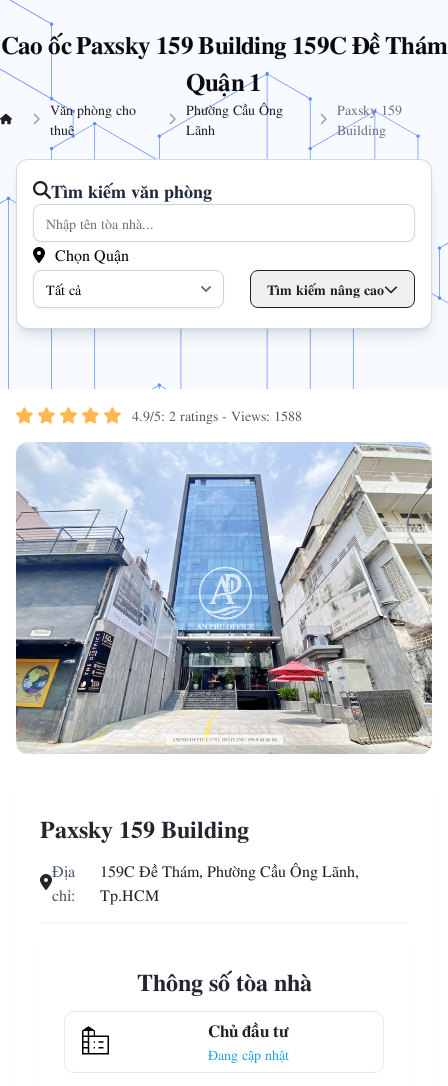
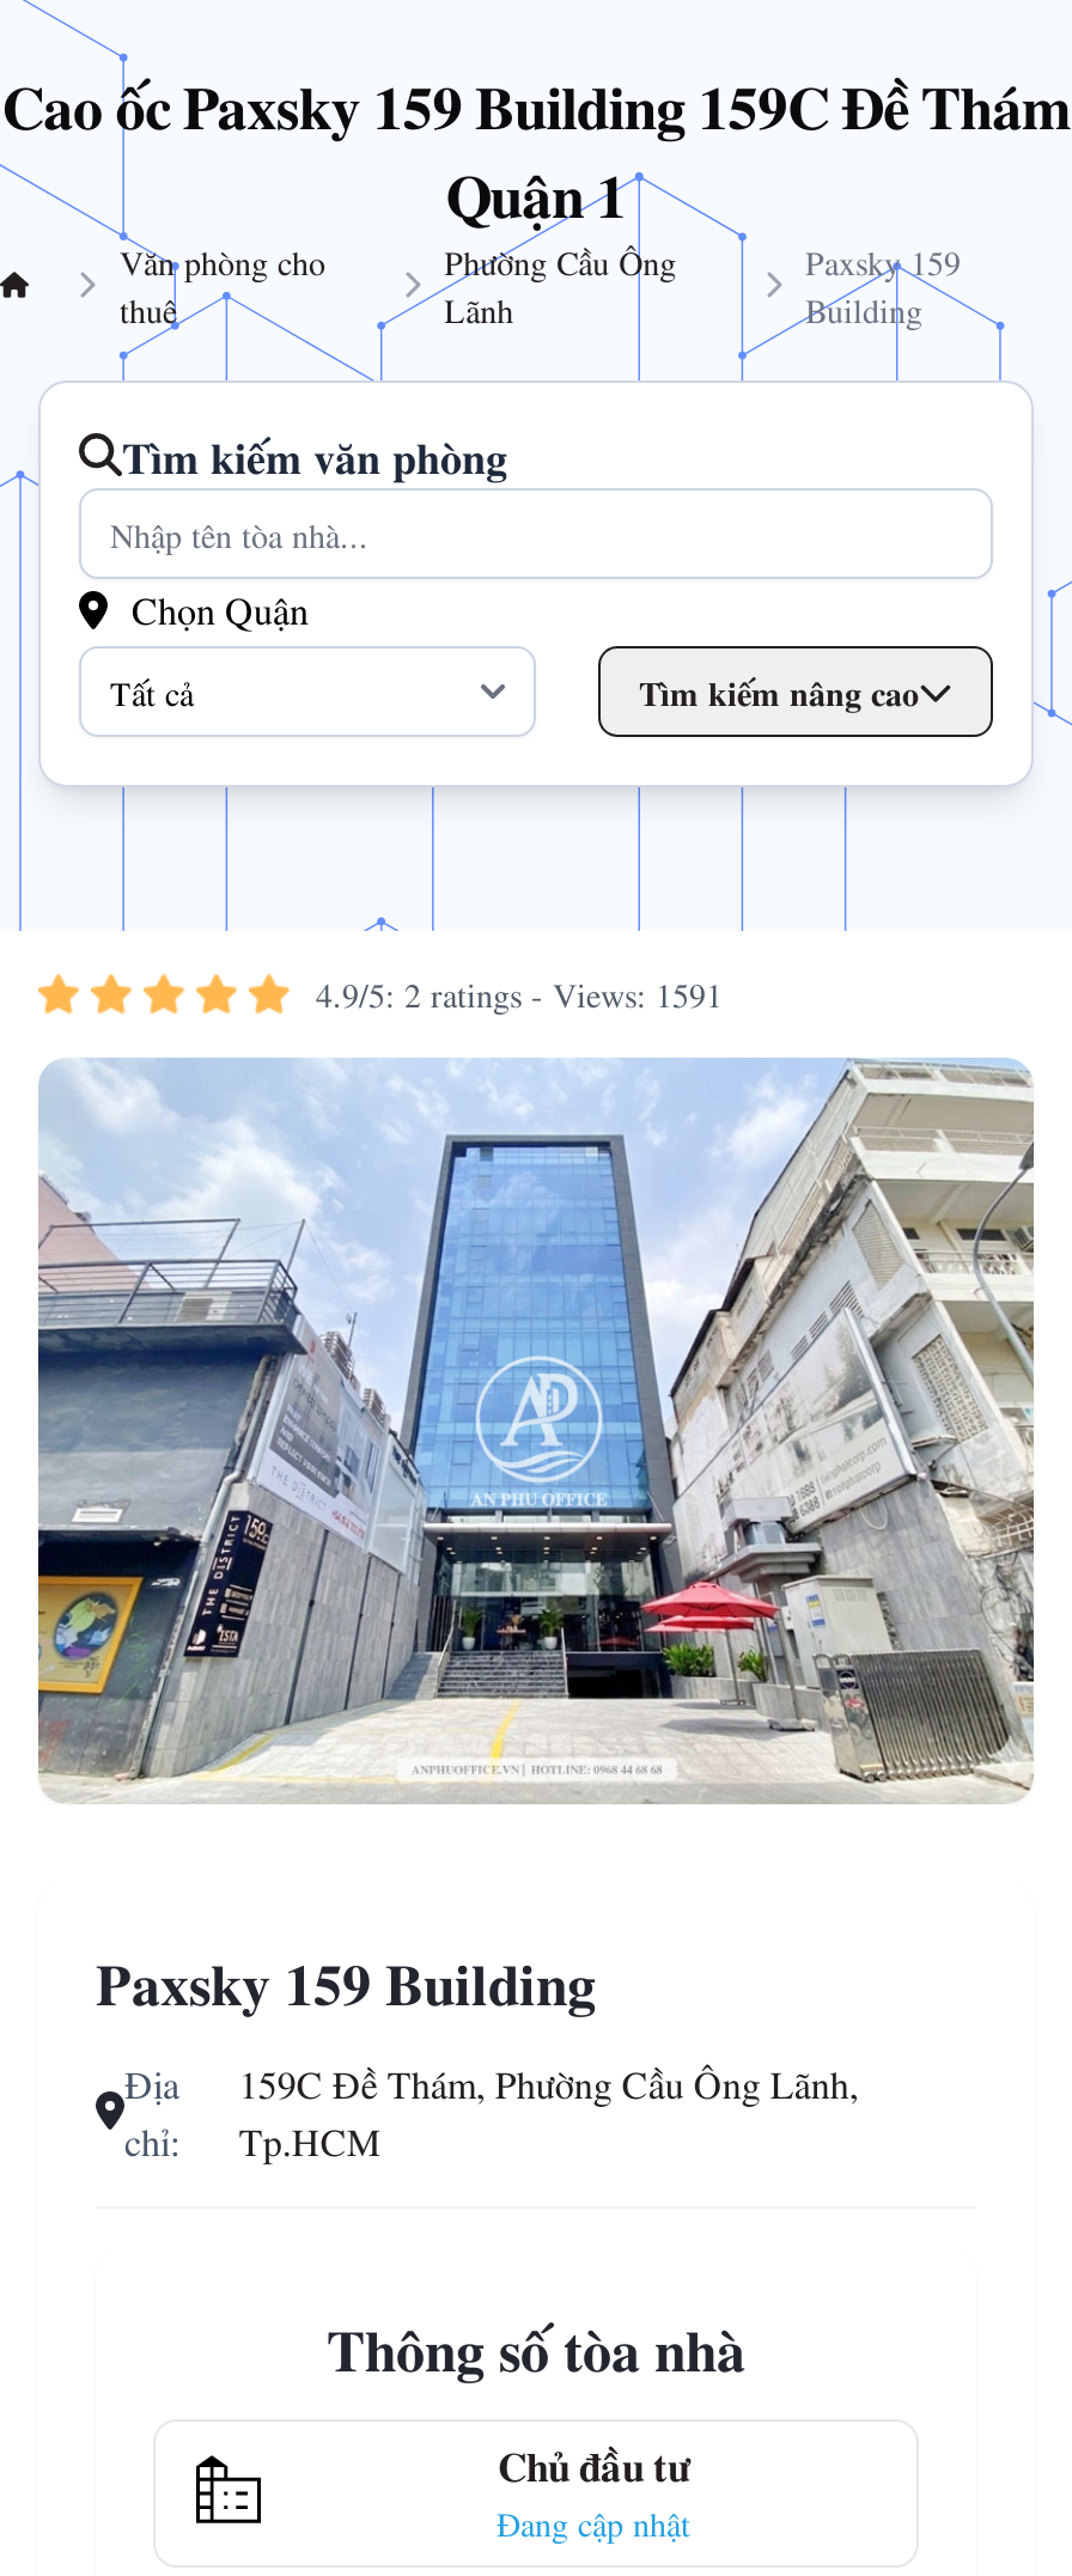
[132,406,302,424] 4.9/5: 2 ratings - Views: 1588 -> [316,972,723,1015] 4.9/5: 2 ratings - Views: 1591

